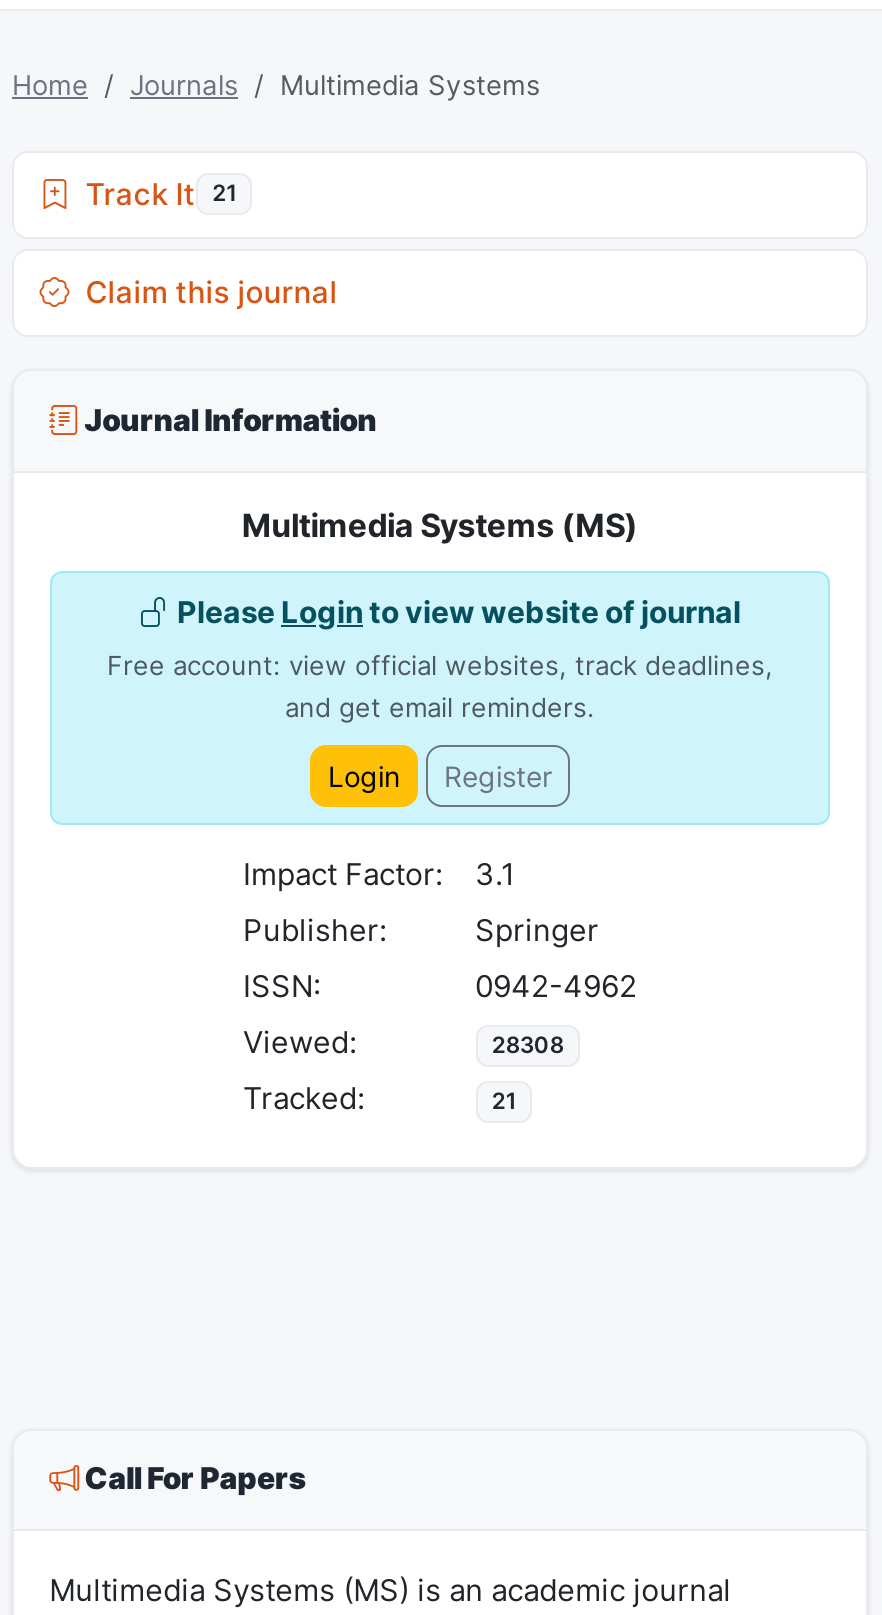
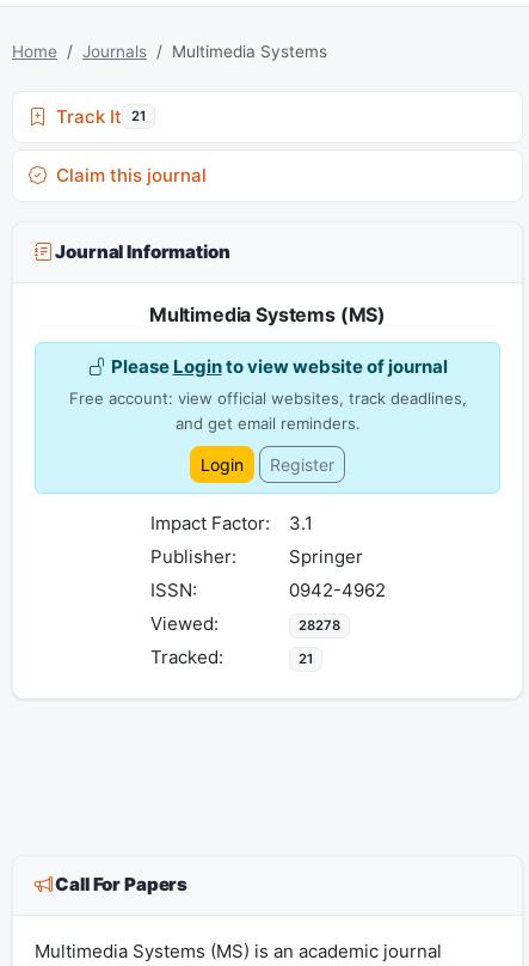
[492,1031,564,1059] 28308 -> [298,617,340,634] 28278

